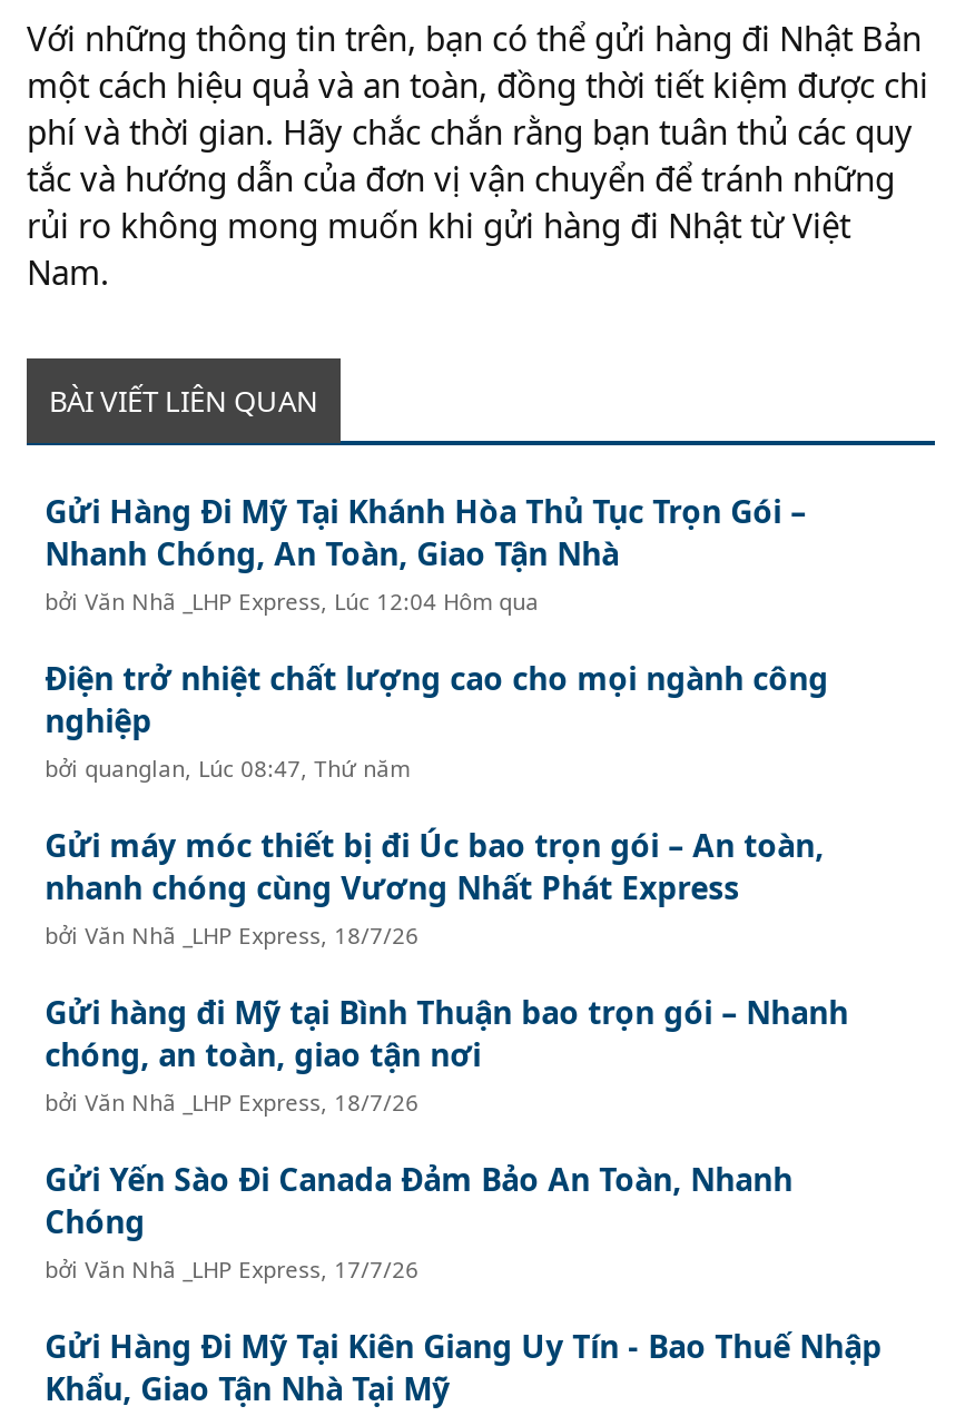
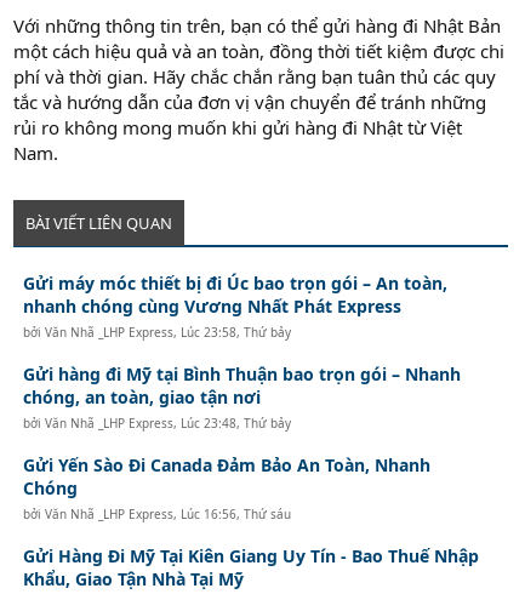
[45,490,829,784] Gửi Hàng Đi Mỹ Tại Khánh Hòa Thủ Tục Trọn Gói – | Nhanh Chóng, An Toàn, Giao Tận Nhà | bởi Văn Nhã _LHP Express, Lúc 12:04 Hôm qua | Điện trở nhiệt chất lượng cao cho mọi ngành công | nghiệp | bởi quanglan, Lúc 08:47, Thứ năm -> none
[45,920,419,951] bởi Văn Nhã _LHP Express, 18/7/26 -> [23,324,291,341] bởi Văn Nhã _LHP Express, Lúc 23:58, Thứ bảy
[45,1087,419,1118] bởi Văn Nhã _LHP Express, 18/7/26 -> [23,415,291,432] bởi Văn Nhã _LHP Express, Lúc 23:48, Thứ bảy
[45,1254,419,1285] bởi Văn Nhã _LHP Express, 17/7/26 -> [23,506,291,523] bởi Văn Nhã _LHP Express, Lúc 16:56, Thứ sáu

